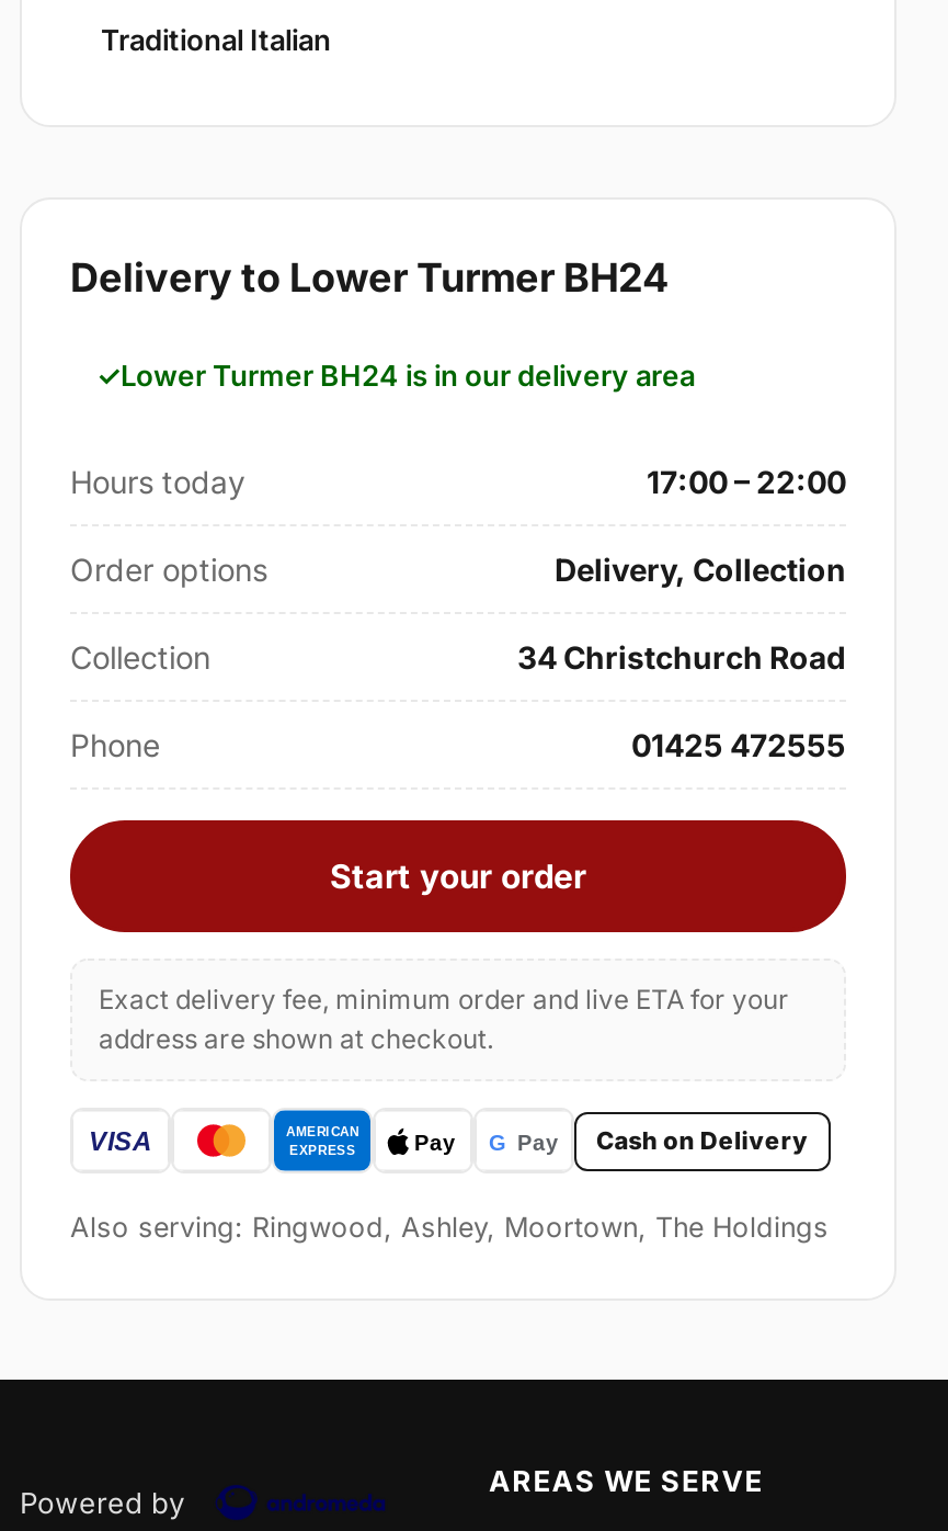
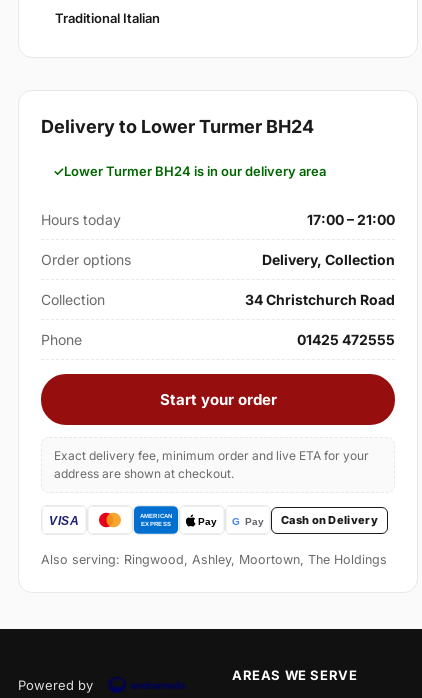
[647,463,846,500] 17:00 – 22:00 -> [307,211,395,228] 17:00 – 21:00

